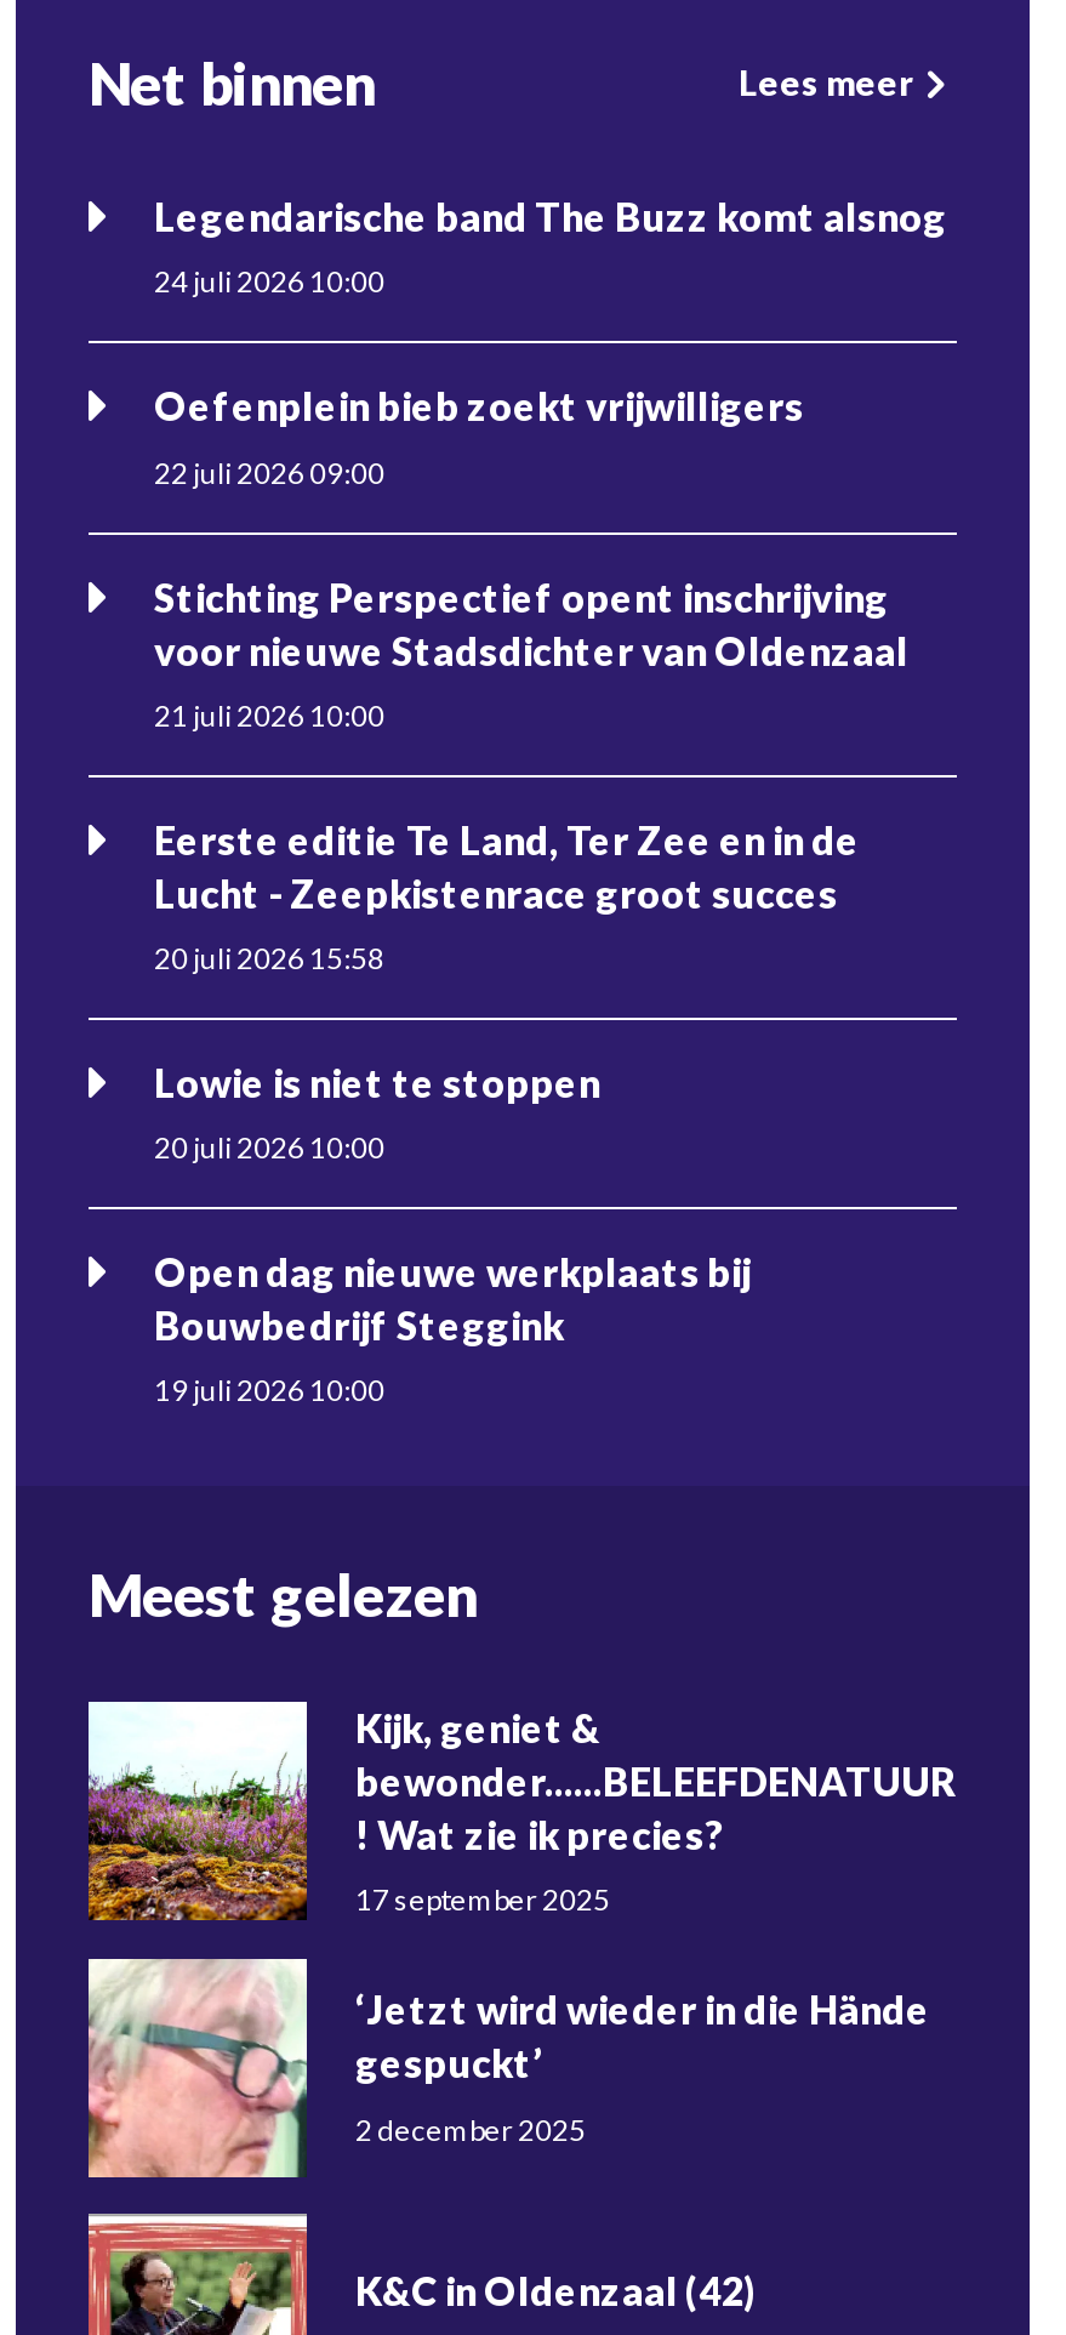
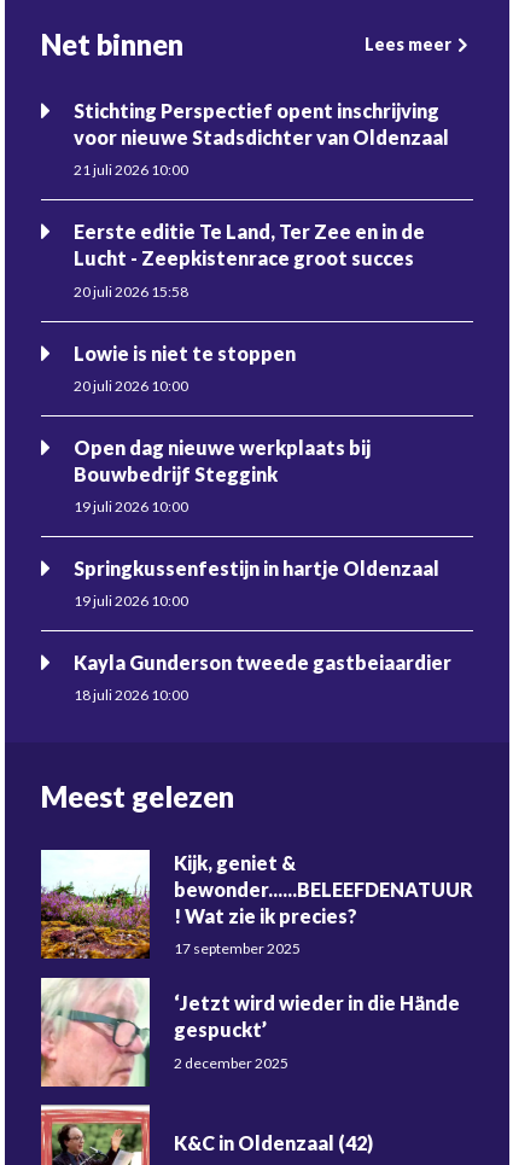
[154,194,947,490] Legendarische band The Buzz komt alsnog | 24 juli 2026 10:00 | Oefenplein bieb zoekt vrijwilligers | 22 juli 2026 09:00 -> none
moved [154,573,908,1408] -> [74,99,449,515]: Stichting Perspectief opent inschrijving | voor nieuwe Stadsdichter van Oldenzaal | 21 juli 2026 10:00 | ... | Bouwbedrijf Steggink | 19 juli 2026 10:00
none -> [74,556,451,704] Springkussenfestijn in hartje Oldenzaal | 19 juli 2026 10:00 | Kayla Gunderson tweede gastbeiaardier | 18 juli 2026 10:00

